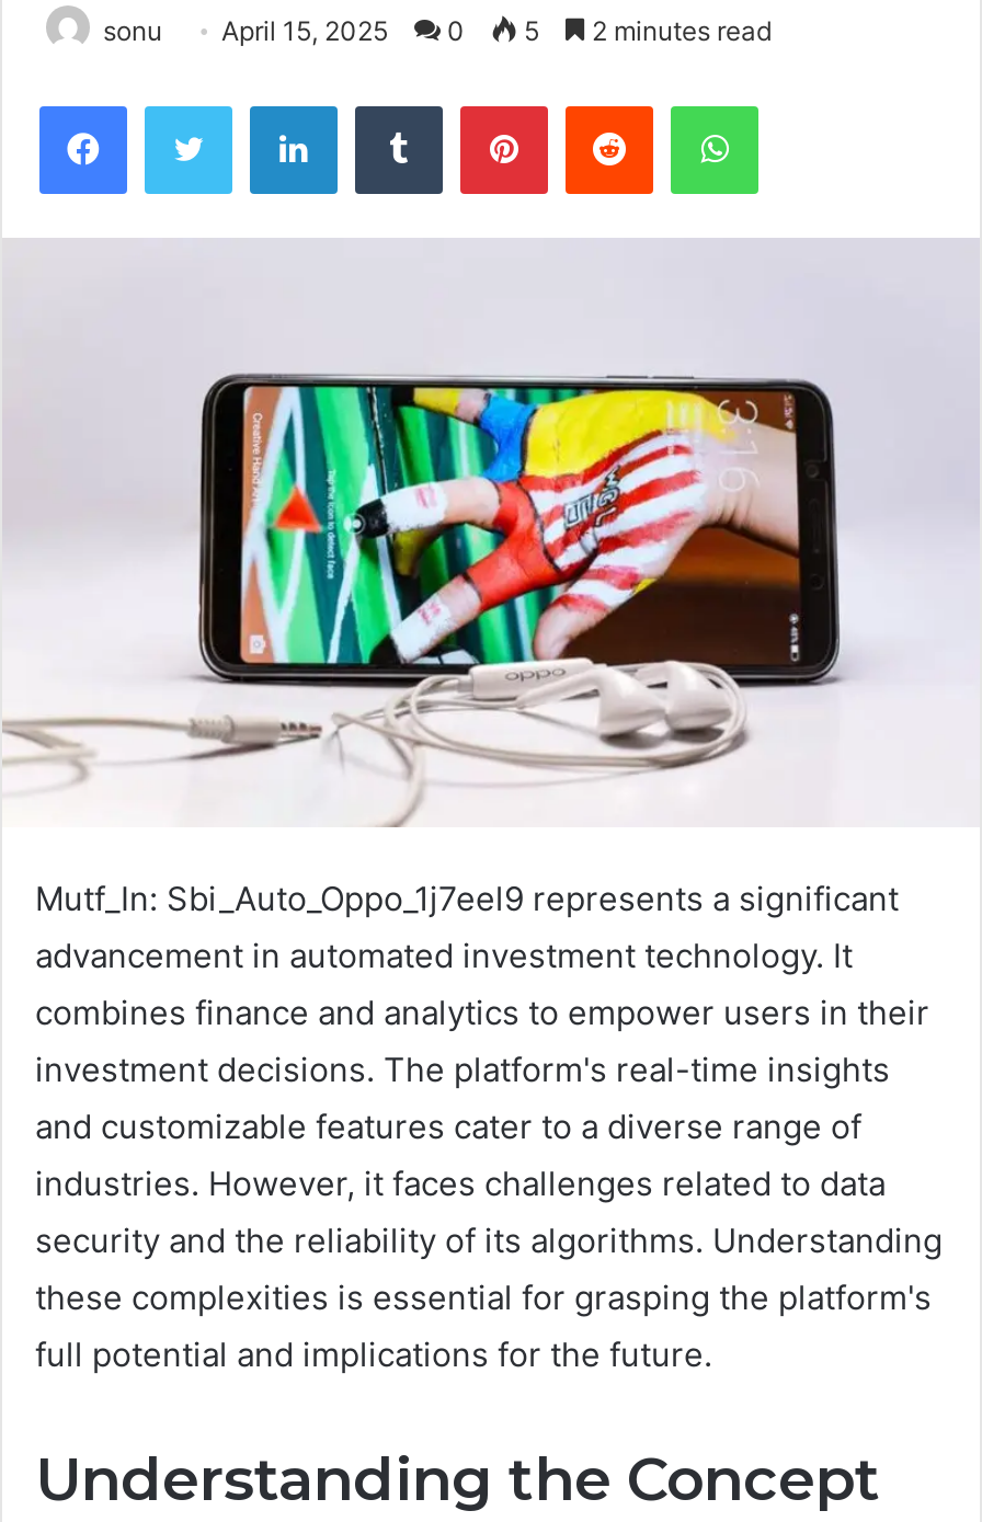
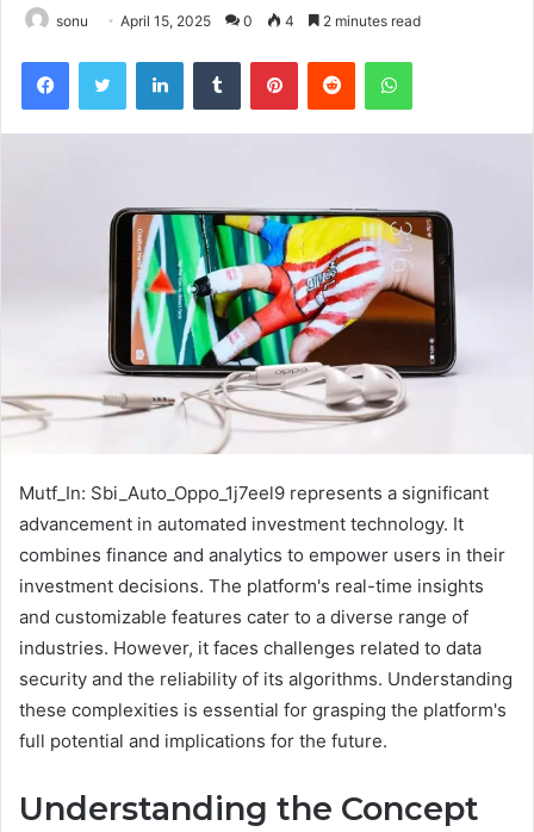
[103,14,772,47] sonu April 15, 2025 0 5 2 minutes read -> [56,12,421,30] sonu April 15, 2025 0 4 2 minutes read

